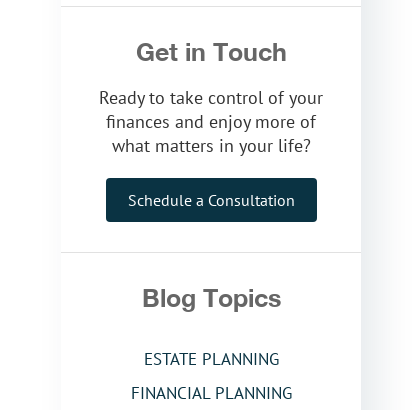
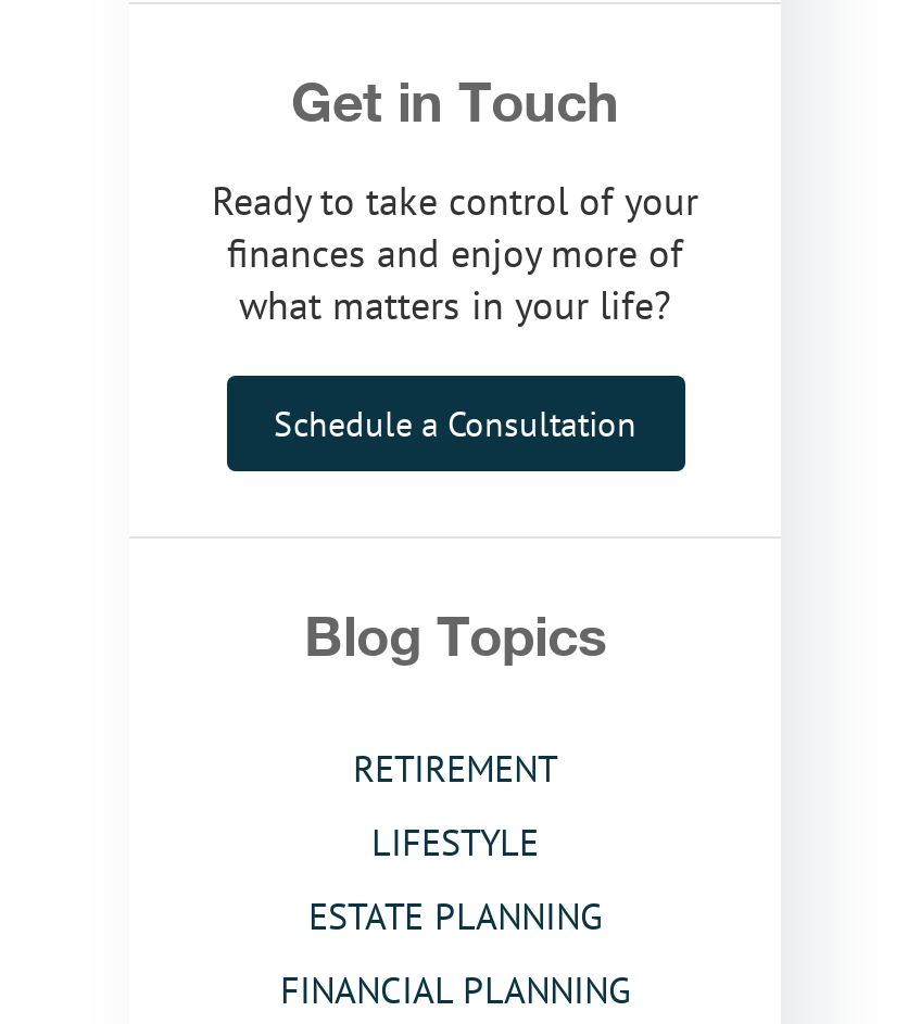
none -> [353,744,557,866] RETIREMENT | LIFESTYLE

